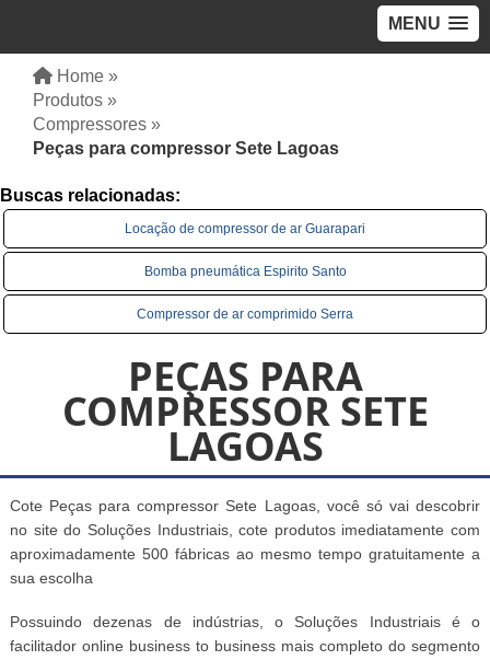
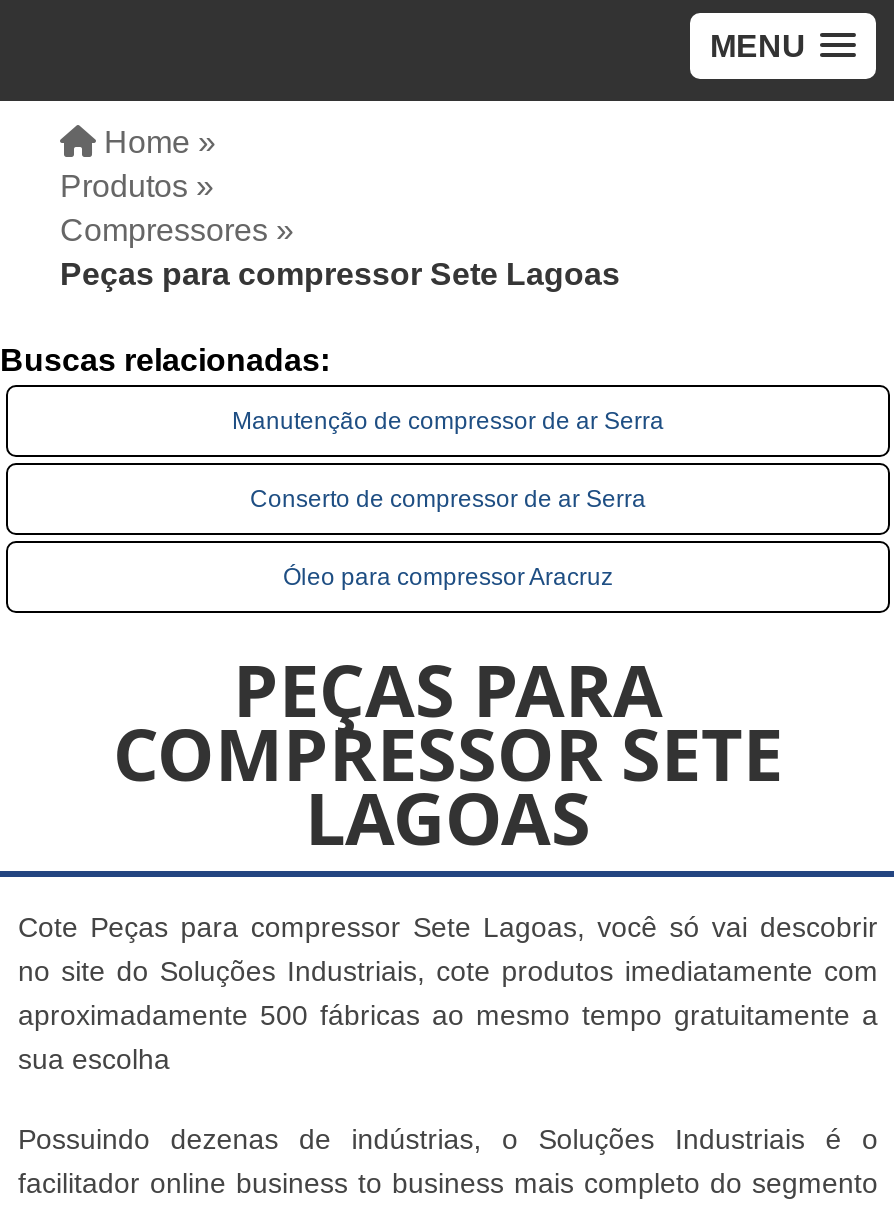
[125,221,365,236] Locação de compressor de ar Guarapari -> [232,407,664,435] Manutenção de compressor de ar Serra
[144,264,346,279] Bomba pneumática Espirito Santo -> [250,485,646,513] Conserto de compressor de ar Serra
[137,306,353,322] Compressor de ar comprimido Serra -> [283,563,613,591] Óleo para compressor Aracruz

